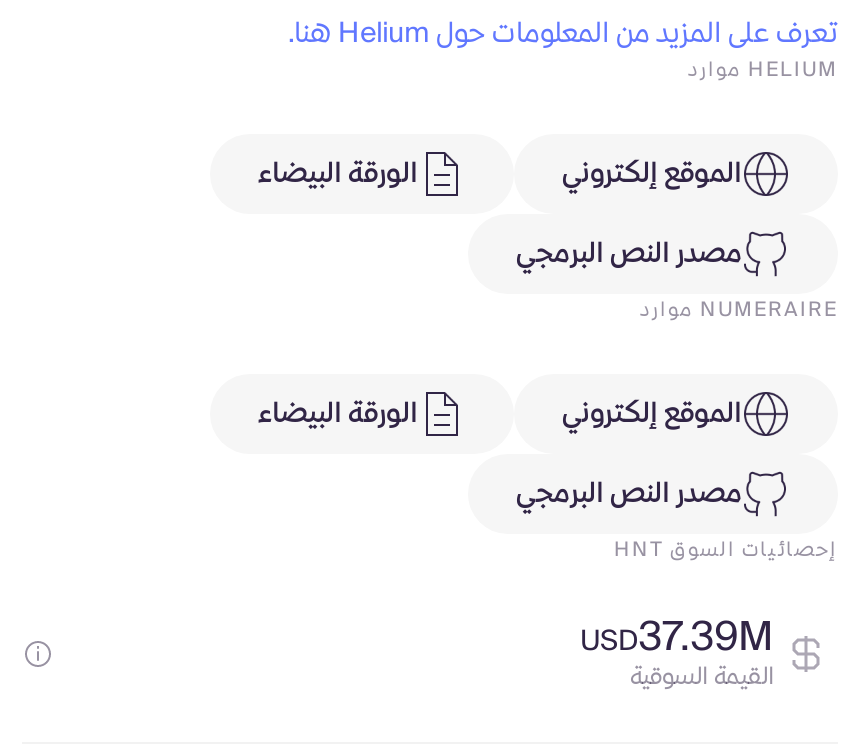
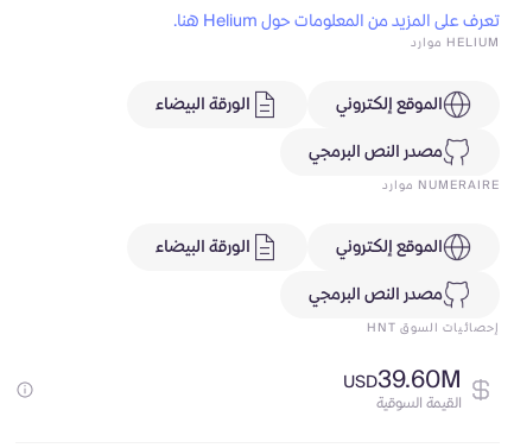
[580,604,774,672] USD 37.39M -> [343,360,462,400] USD 39.60M

